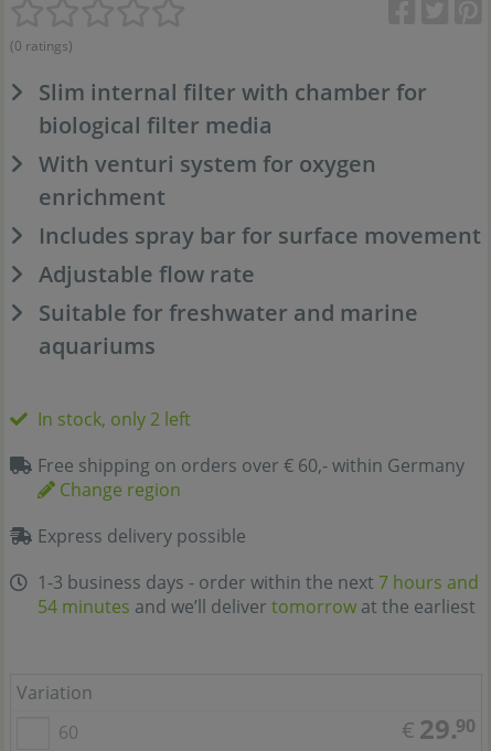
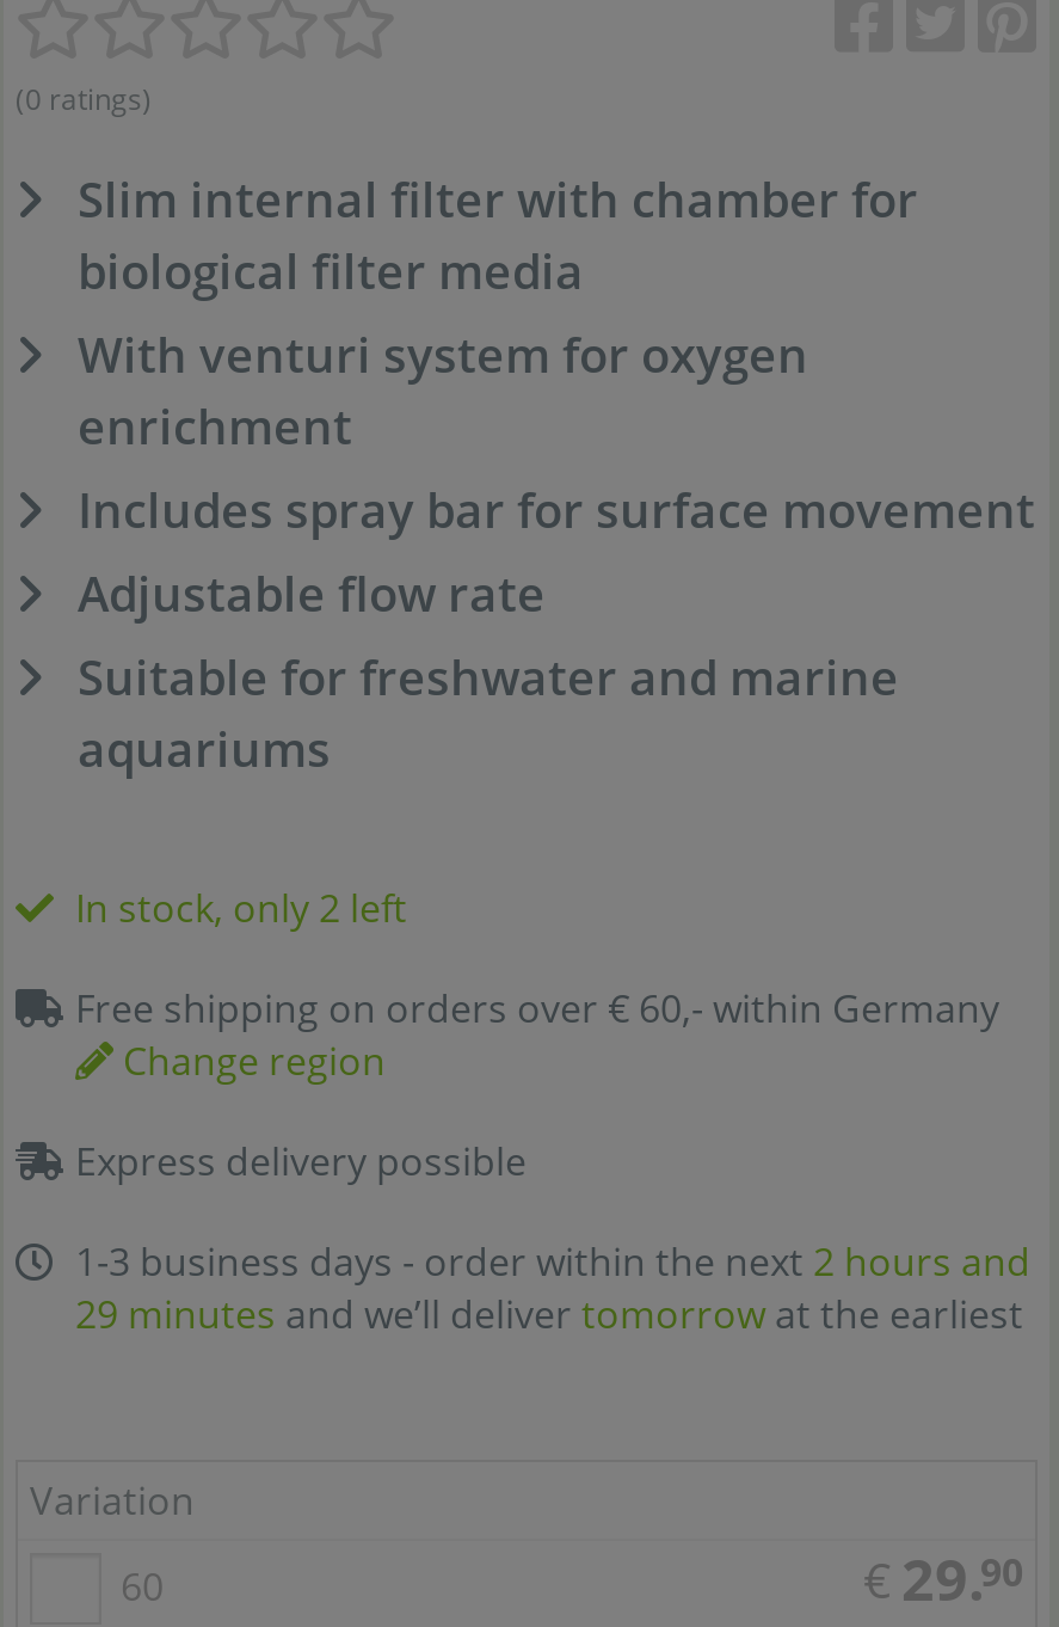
[38,570,479,594] 1-3 business days - order within the next 7 hours and -> [75,1235,1030,1288] 1-3 business days - order within the next 2 hours and
[38,594,476,619] 54 minutes and we’ll deliver tomorrow at the earliest -> [75,1288,1023,1340] 29 minutes and we’ll deliver tomorrow at the earliest

